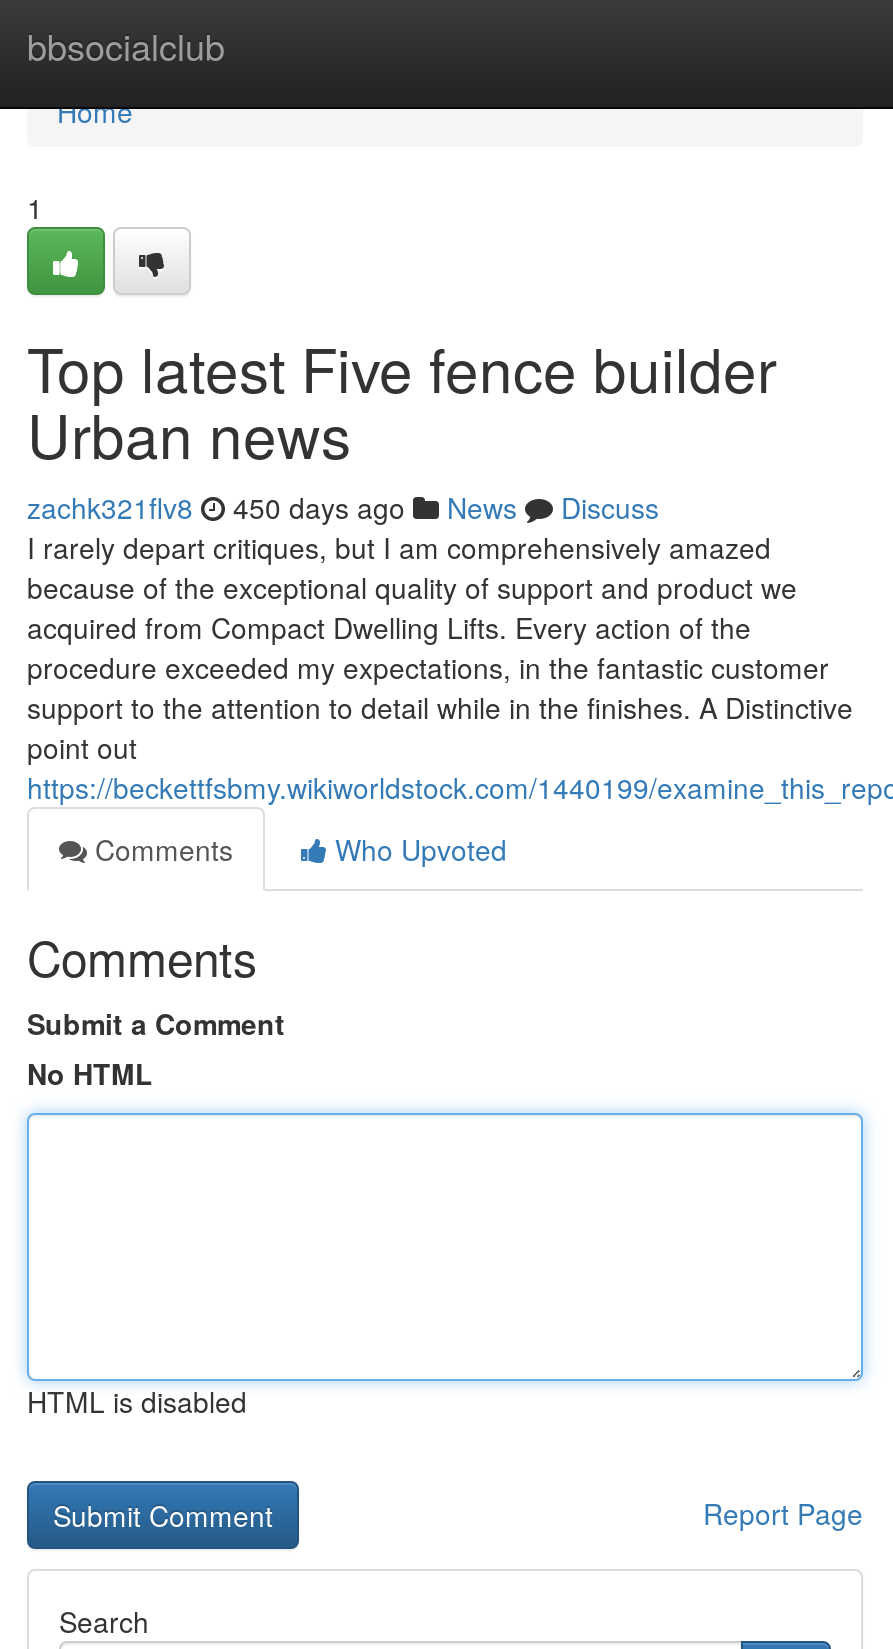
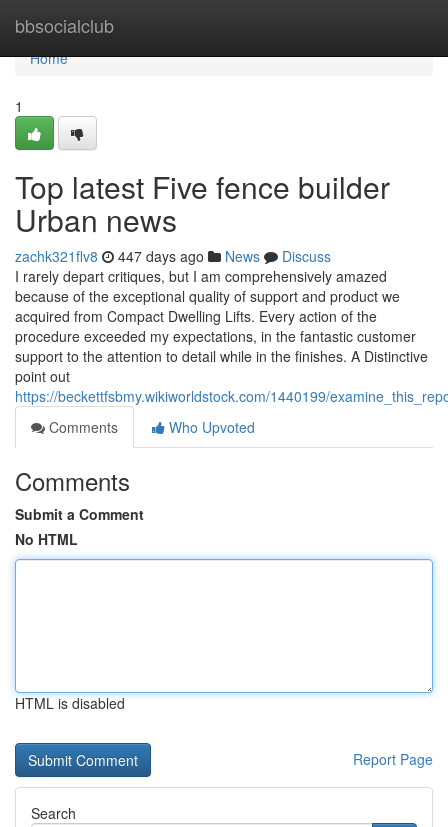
[27,487,659,527] zachk321flv8 450 days ago News Discuss -> [15,246,331,266] zachk321flv8 447 days ago News Discuss

